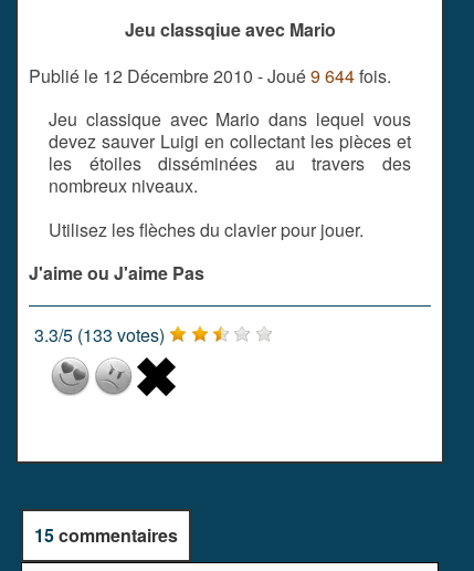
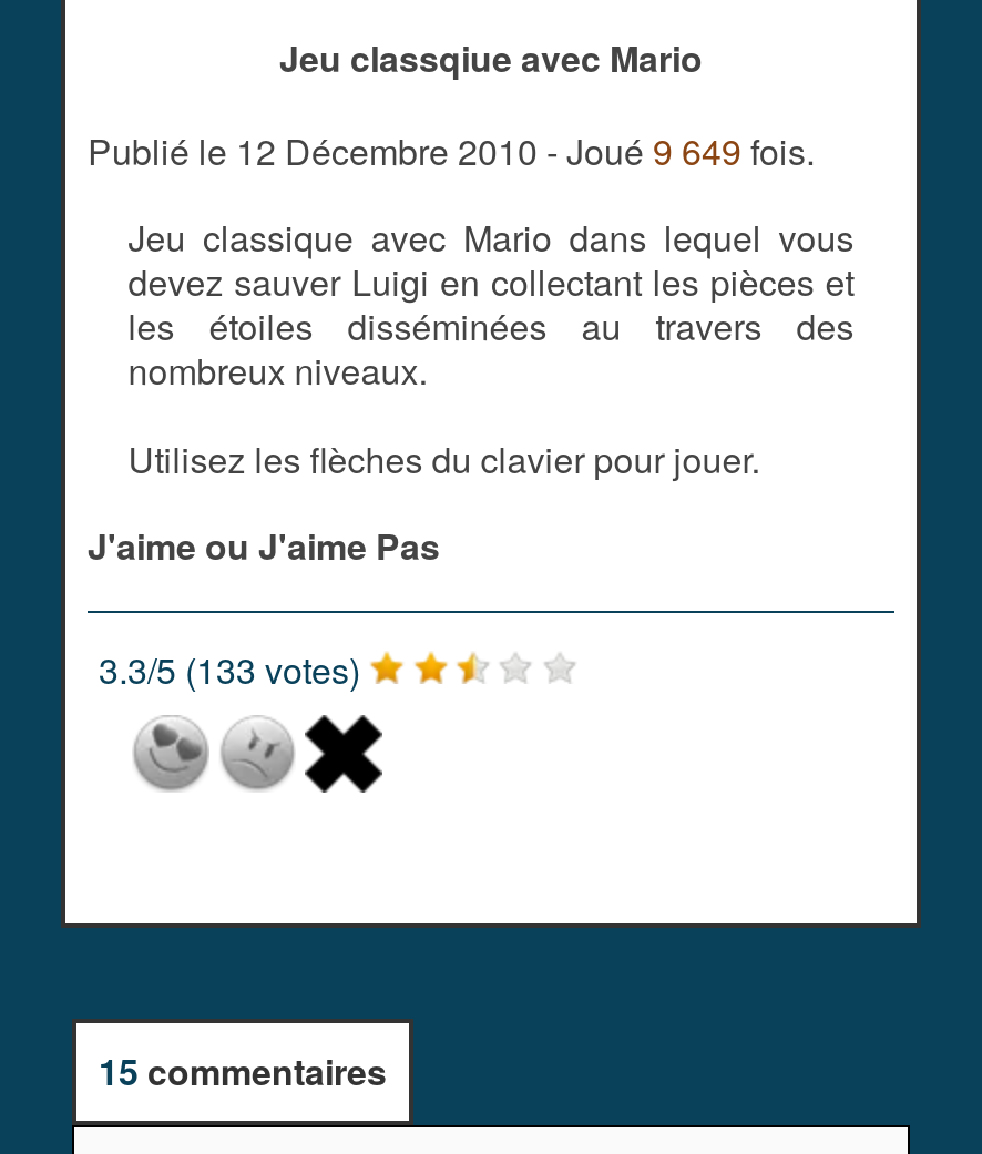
[29,63,391,88] Publié le 12 Décembre 2010 - Joué 9 644 fois. -> [88,125,815,176] Publié le 12 Décembre 2010 - Joué 9 649 fois.

